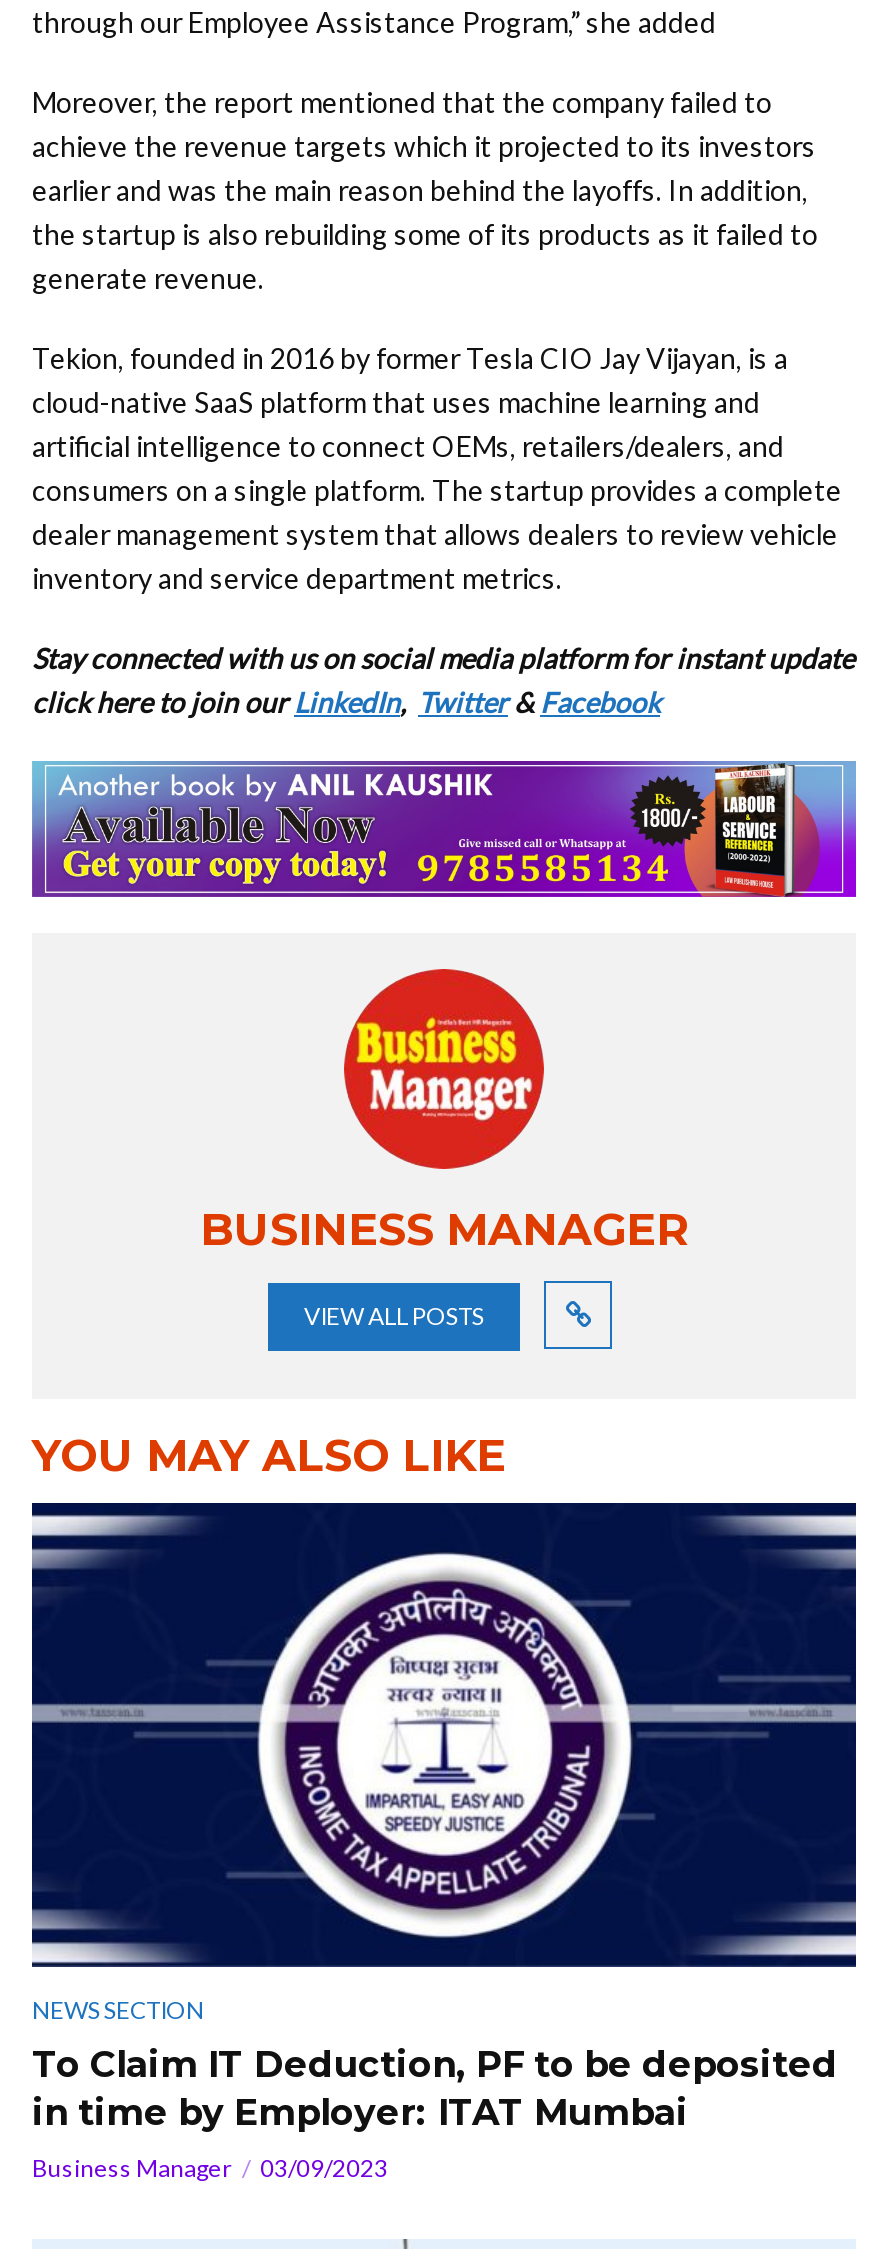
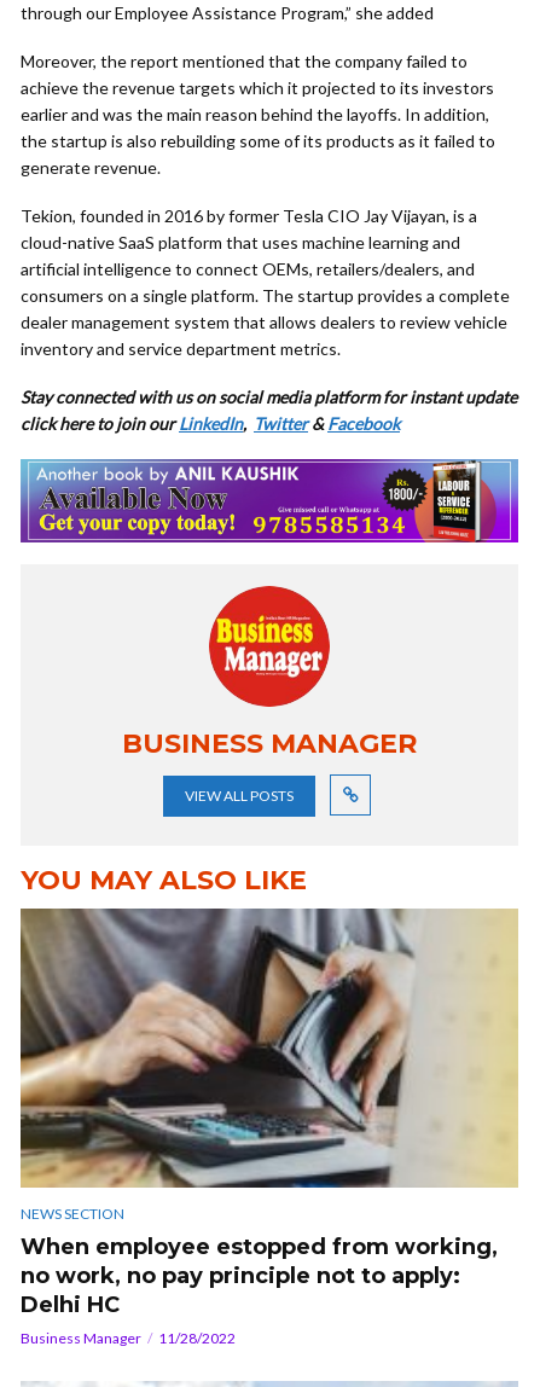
[30,1500,858,2136] [image] | To Claim IT Deduction, PF to be deposited | in time by Employer: ITAT Mumbai -> [19,907,518,1319] [image] | When employee estopped from working, | no work, no pay principle not to apply: | Delhi HC
[32,2154,388,2184] Business Manager 03/09/2023 -> [21,1330,236,1348] Business Manager 11/28/2022

